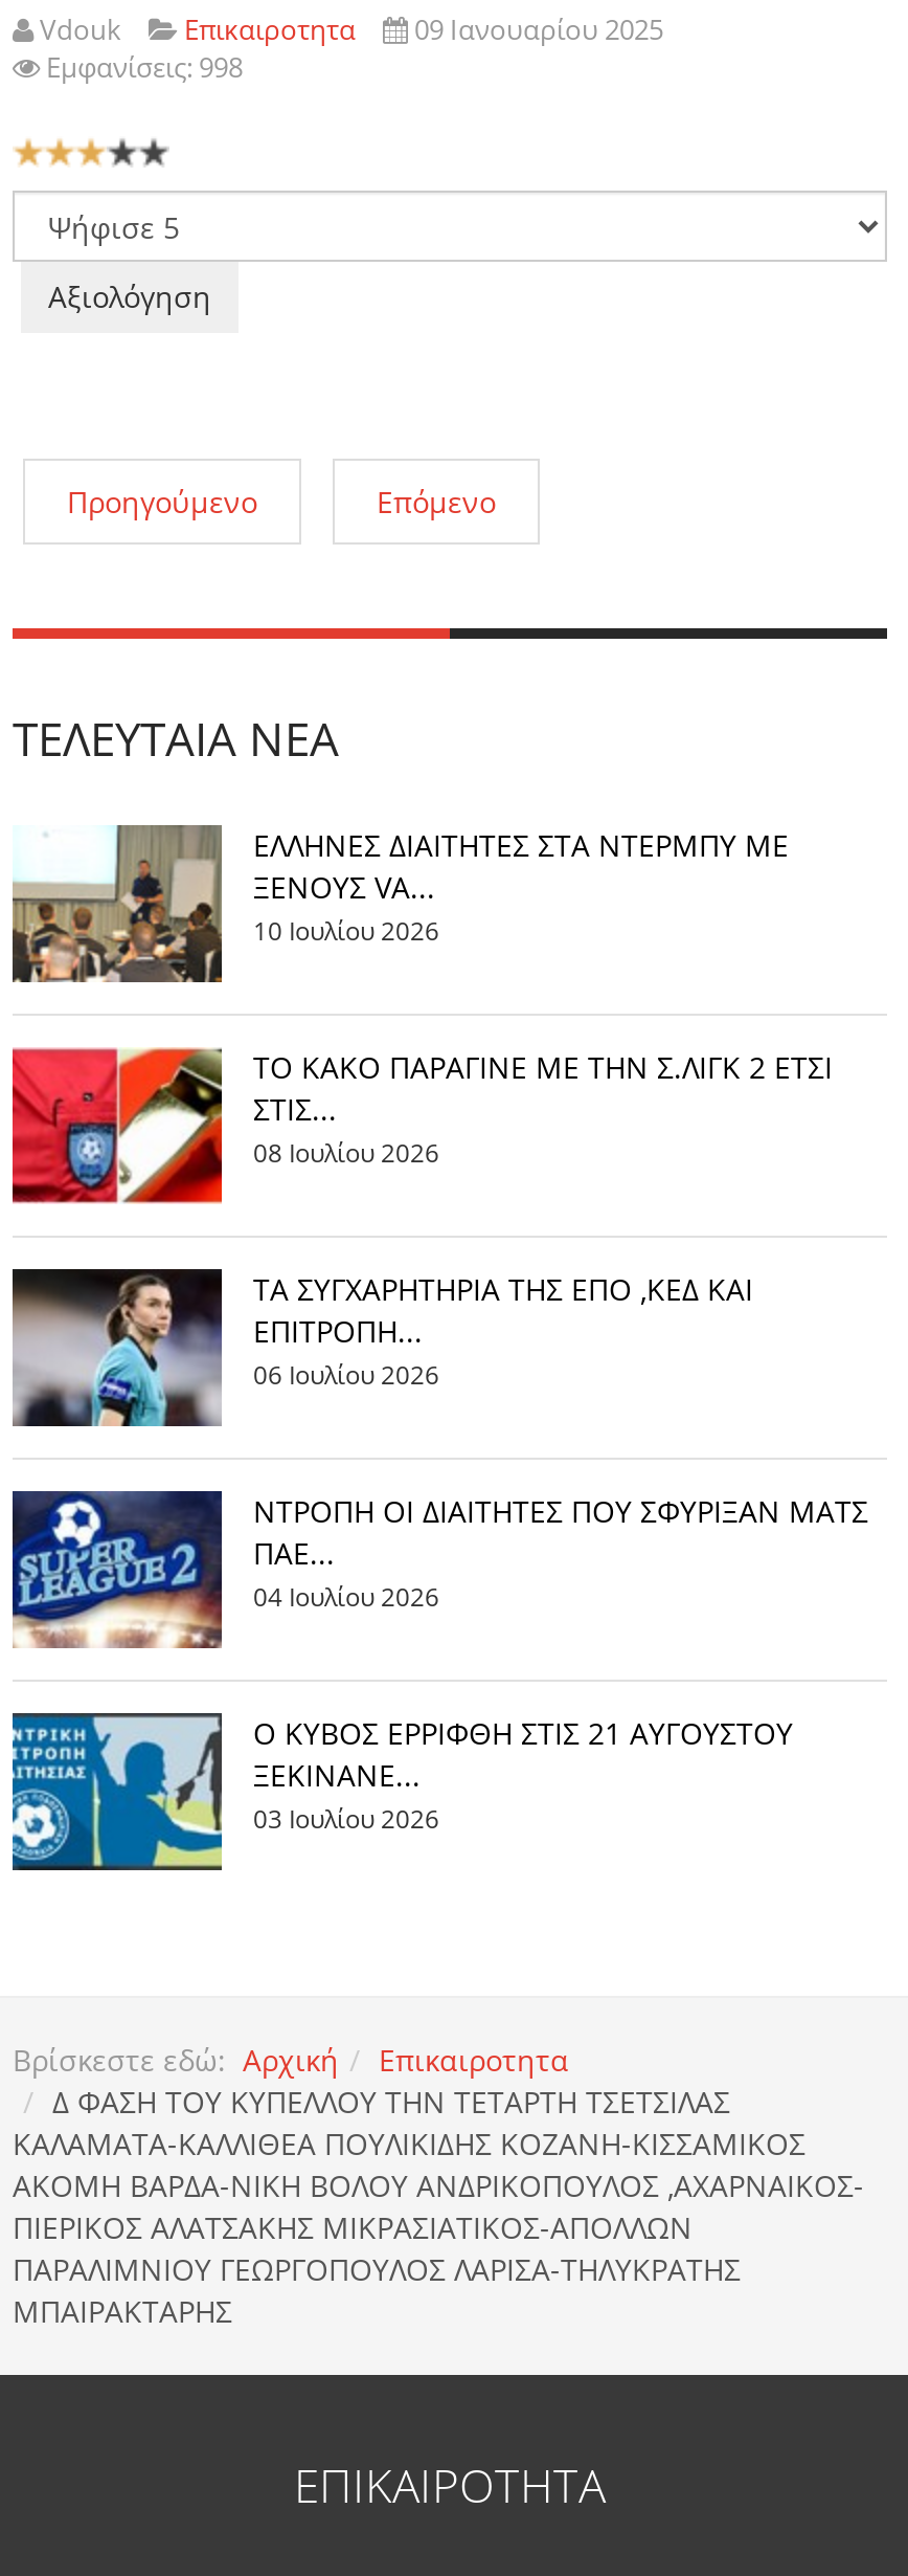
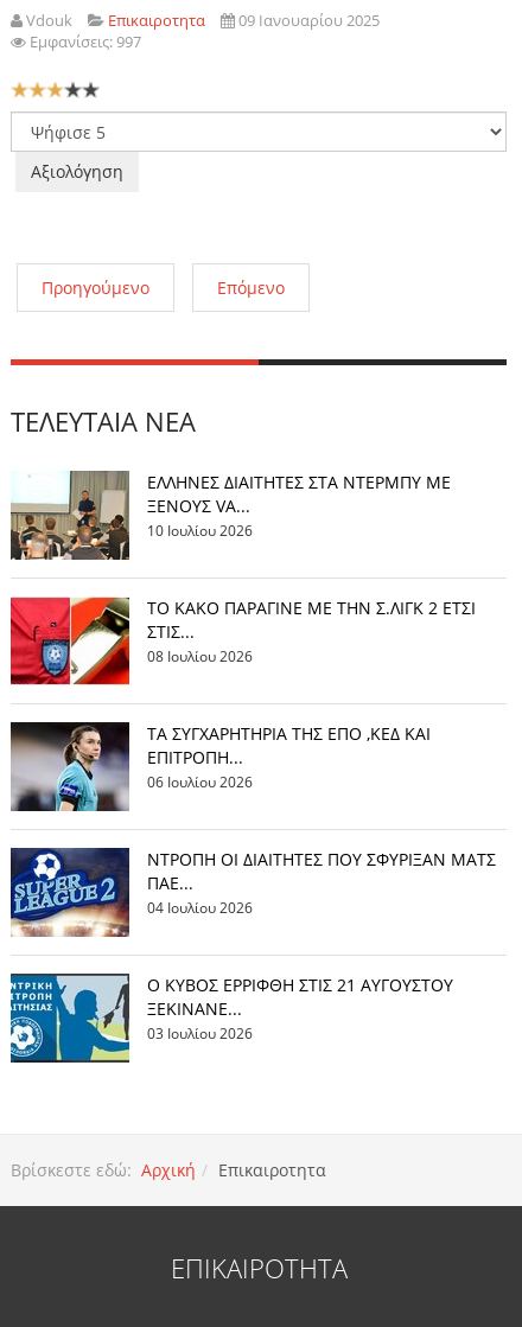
[46,48,243,86] Εμφανίσεις: 998 -> [30,31,141,52] Εμφανίσεις: 997
[13,2082,864,2331] Δ ΦΑΣΗ ΤΟΥ ΚΥΠΕΛΛΟΥ ΤΗΝ ΤΕΤΑΡΤΗ ΤΣΕΤΣΙΛΑΣ | ΚΑΛΑΜΑΤΑ-ΚΑΛΛΙΘΕΑ ΠΟΥΛΙΚΙΔΗΣ ΚΟΖΑΝΗ-ΚΙΣΣΑΜΙΚΟΣ | ΑΚΟΜΗ ΒΑΡΔΑ-ΝΙΚΗ ΒΟΛΟΥ ΑΝΔΡΙΚΟΠΟΥΛΟΣ ,ΑΧΑΡΝΑΙΚΟΣ- | ΠΙΕΡΙΚΟΣ ΑΛΑΤΣΑΚΗΣ ΜΙΚΡΑΣΙΑΤΙΚΟΣ-ΑΠΟΛΛΩΝ | ΠΑΡΑΛΙΜΝΙΟΥ ΓΕΩΡΓΟΠΟΥΛΟΣ ΛΑΡΙΣΑ-ΤΗΛΥΚΡΑΤΗΣ | ΜΠΑΙΡΑΚΤΑΡΗΣ -> none

